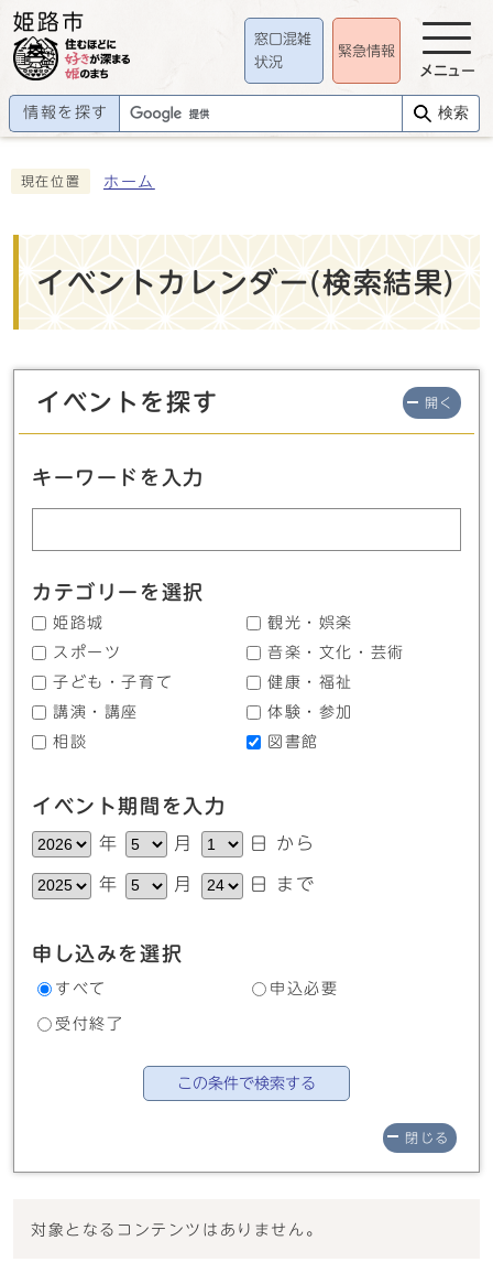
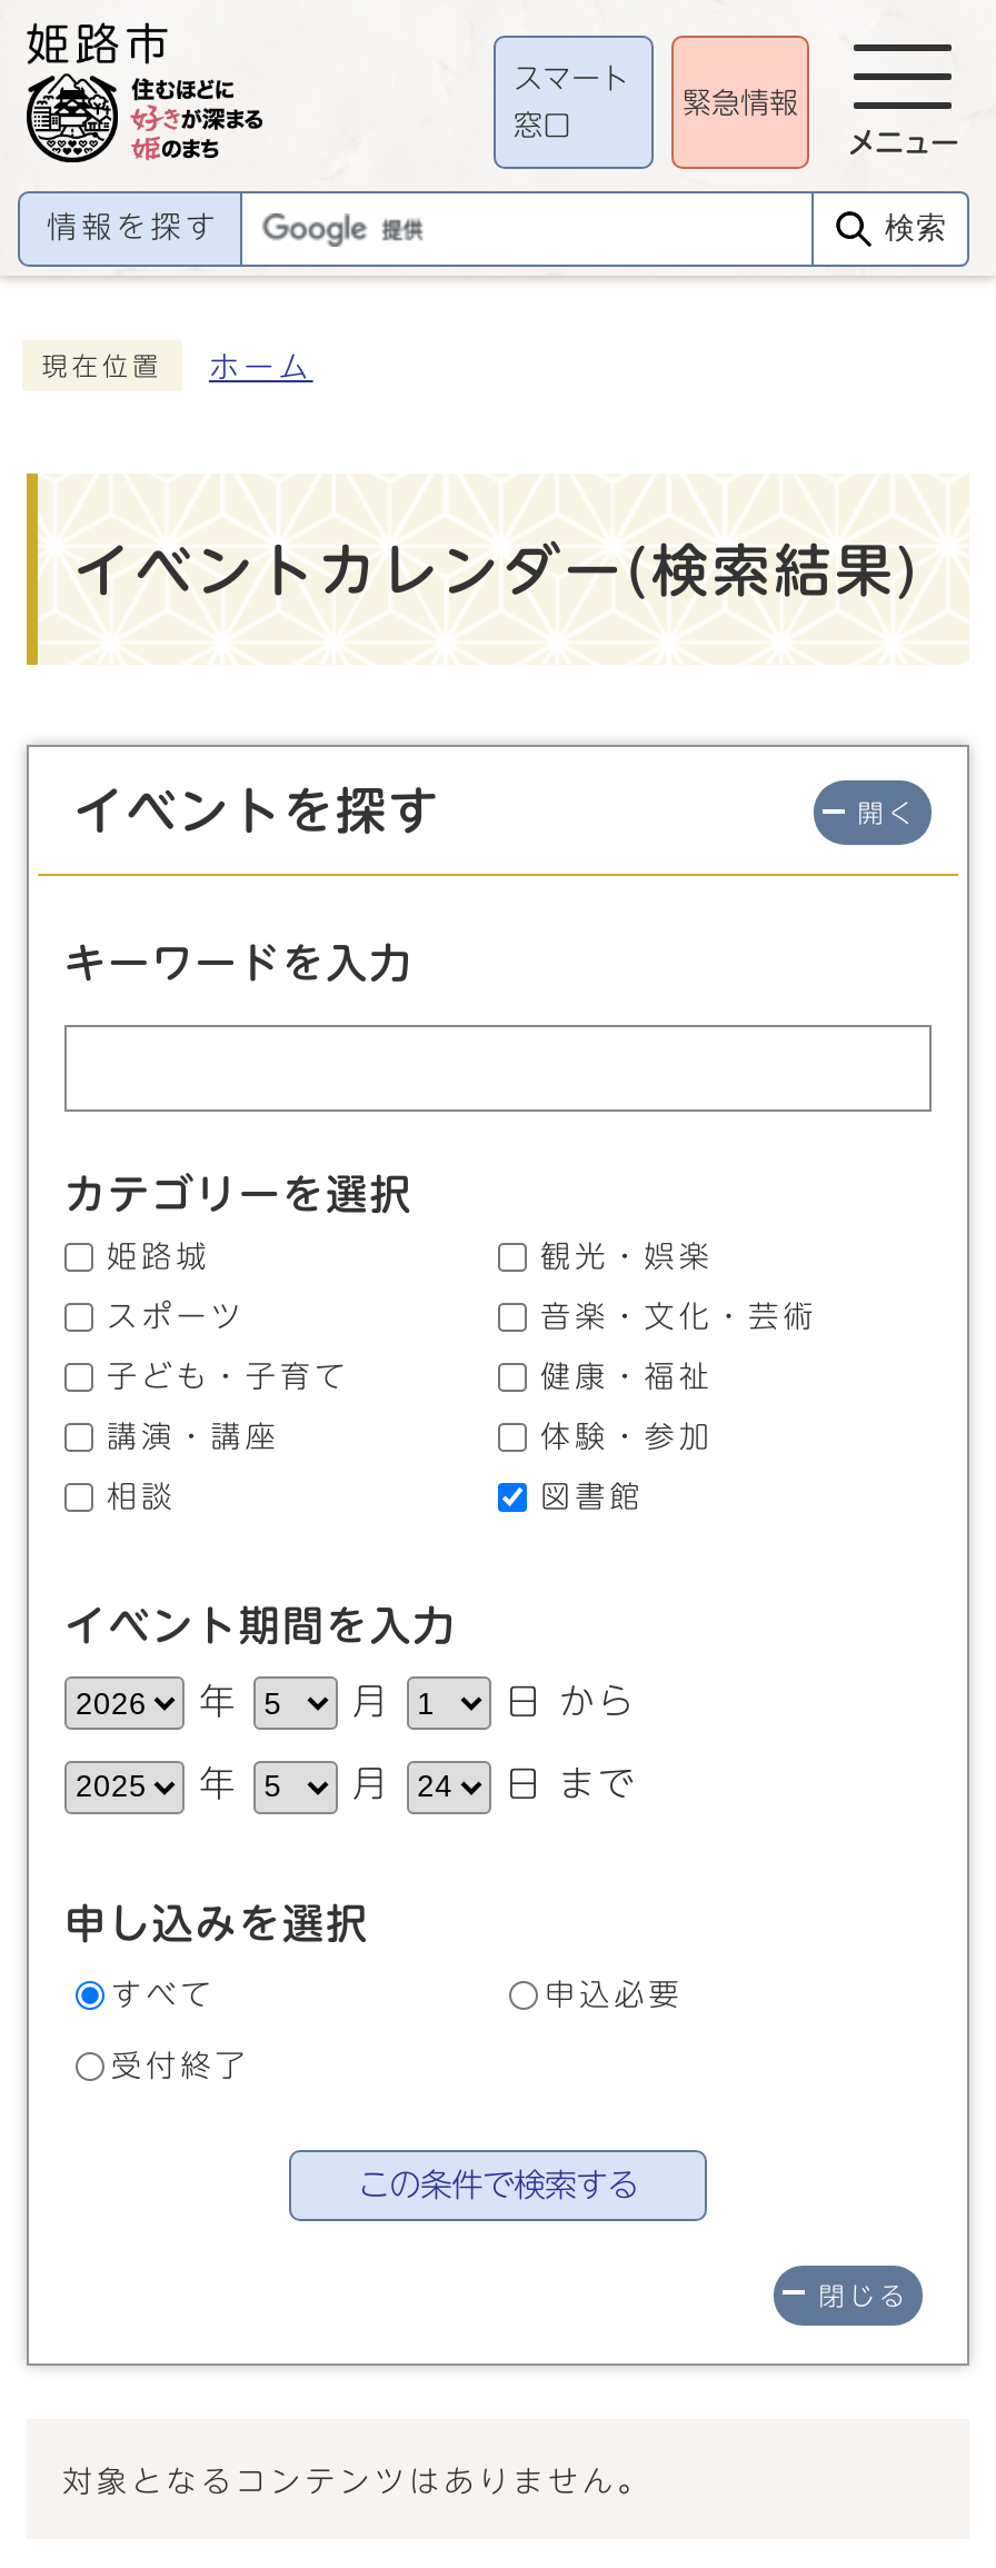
[254,32,311,46] 窓口混雑 -> [514,64,629,92] スマート
[254,56,283,70] 状況 -> [514,112,571,141] 窓口

